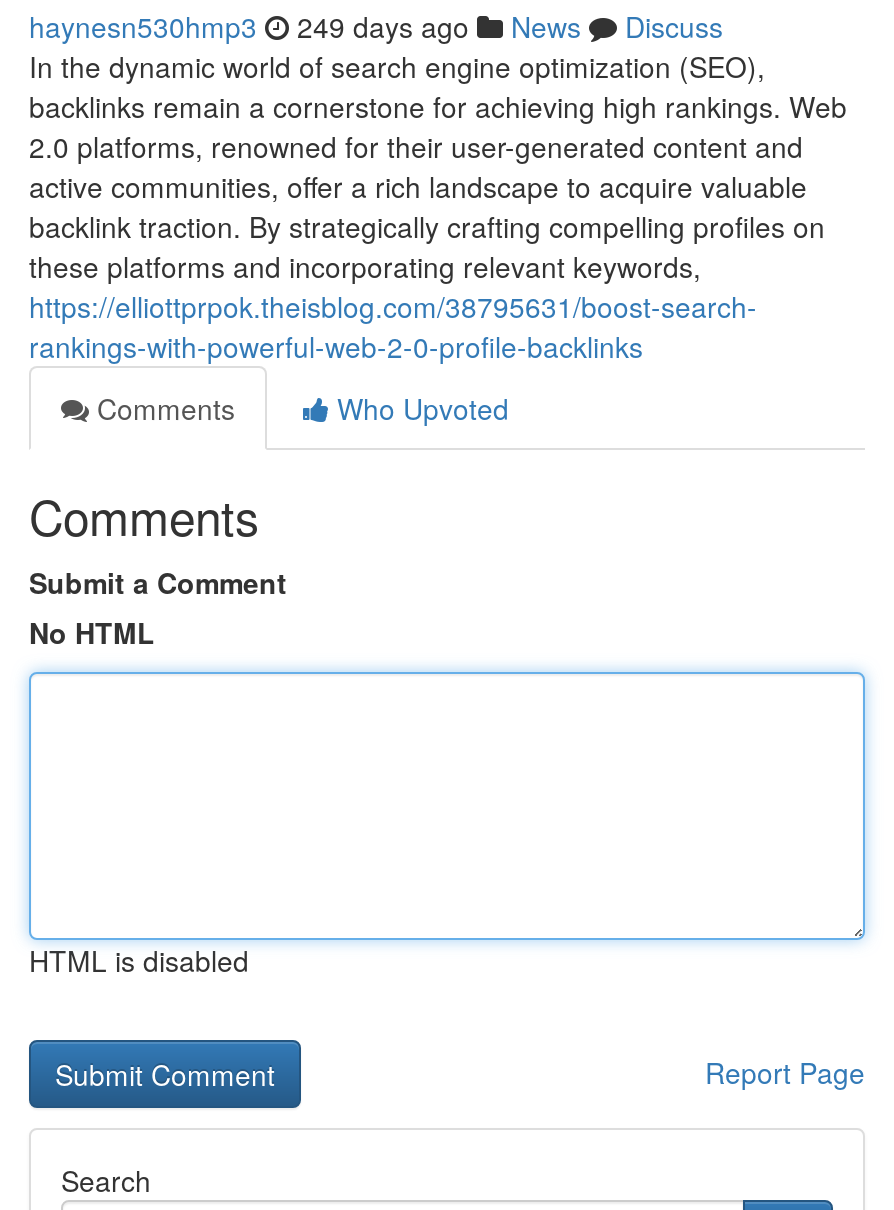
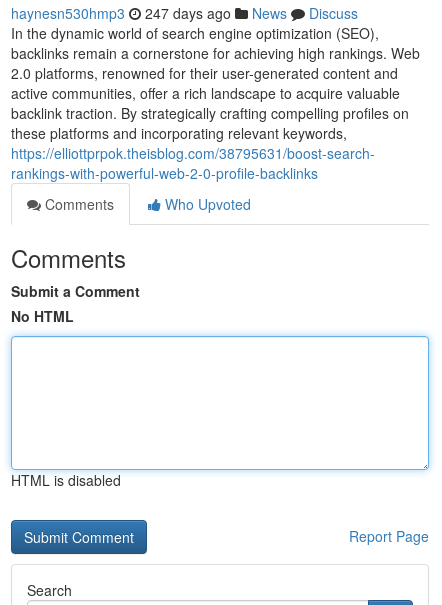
[29,6,723,46] haynesn530hmp3 249 days ago News Discuss -> [11,3,358,23] haynesn530hmp3 247 days ago News Discuss

